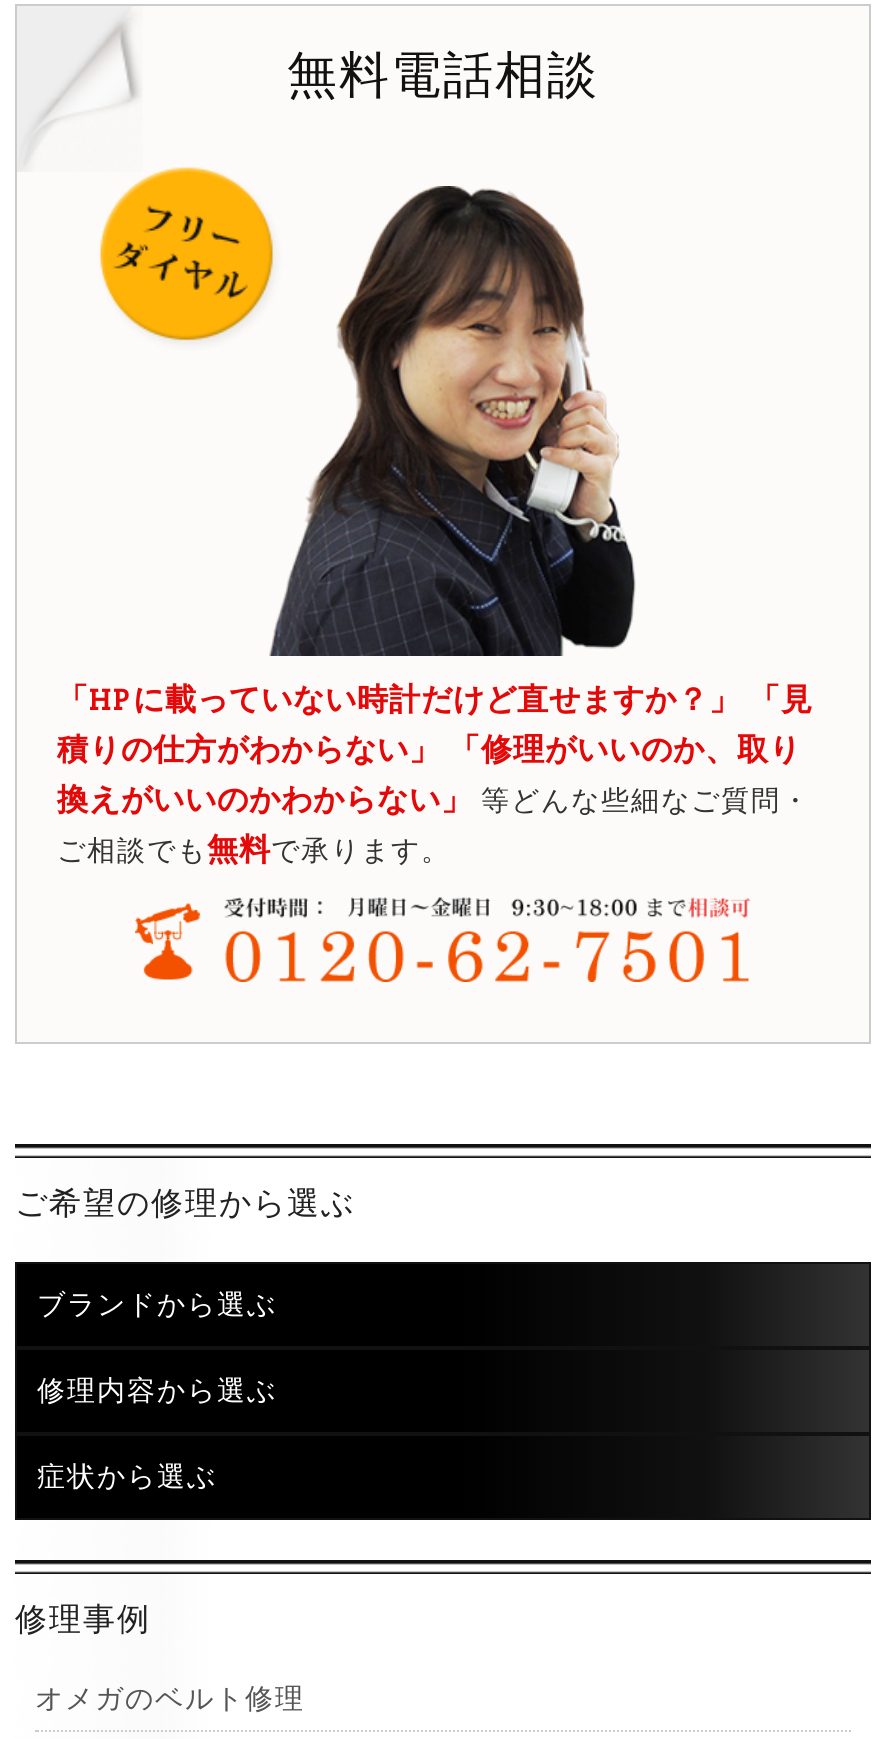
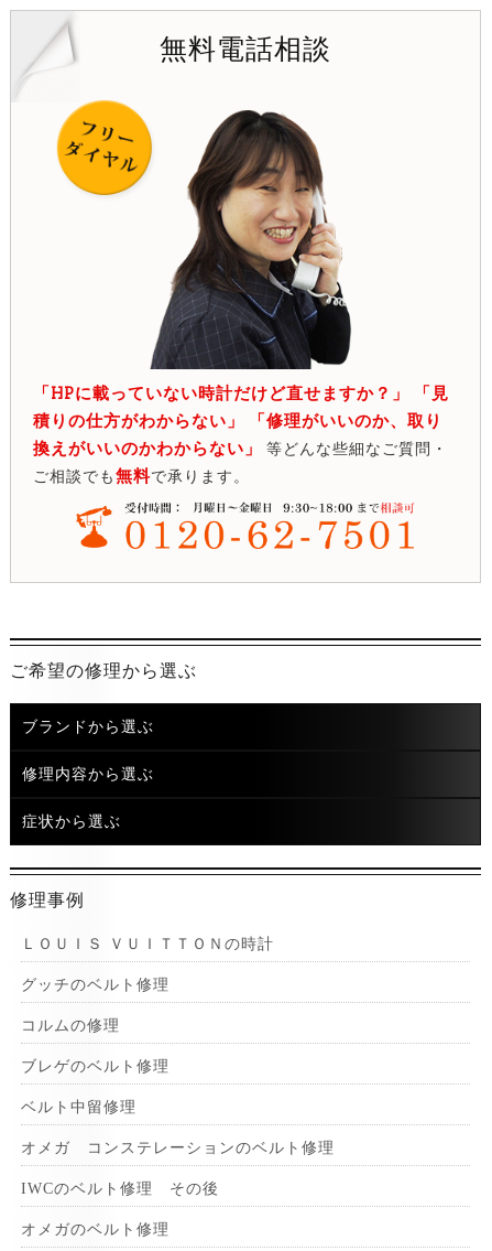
none -> [21,936,335,1197] ＬＯＵＩＳ ＶＵＩＴＴＯＮの時計 | グッチのベルト修理 | コルムの修理 | ブレゲのベルト修理 | ベルト中留修理 | オメガ コンステレーションのベルト修理 | IWCのベルト修理 その後

